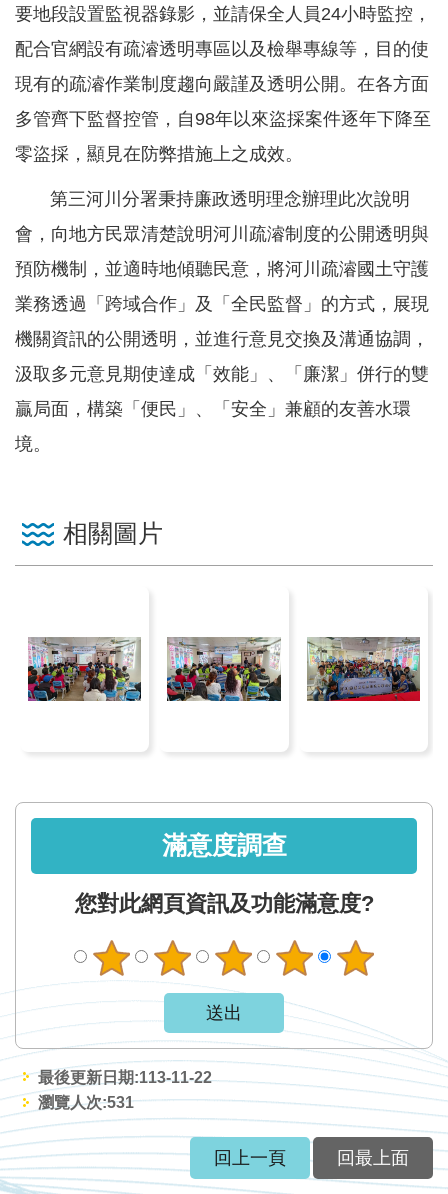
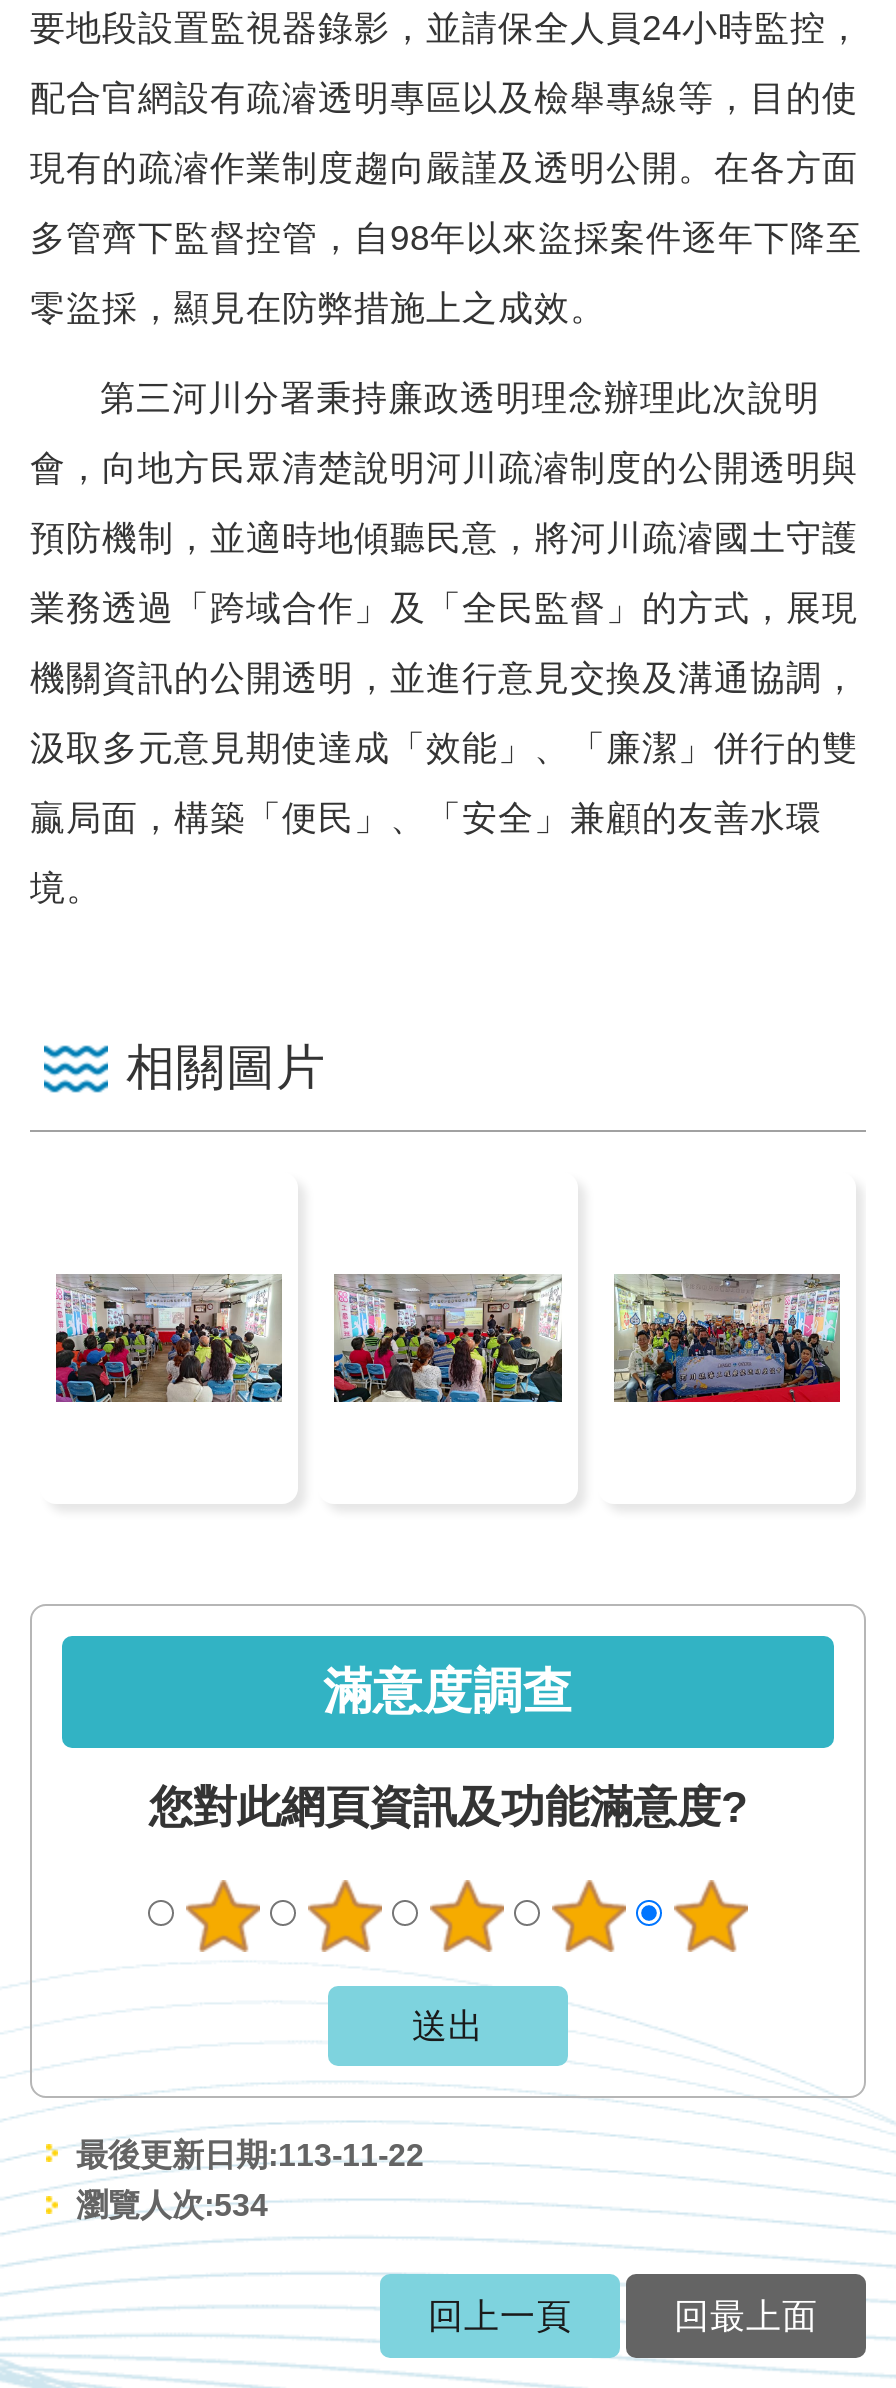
[38,1094,134,1111] 瀏覽人次:531 -> [76,2187,268,2221] 瀏覽人次:534

